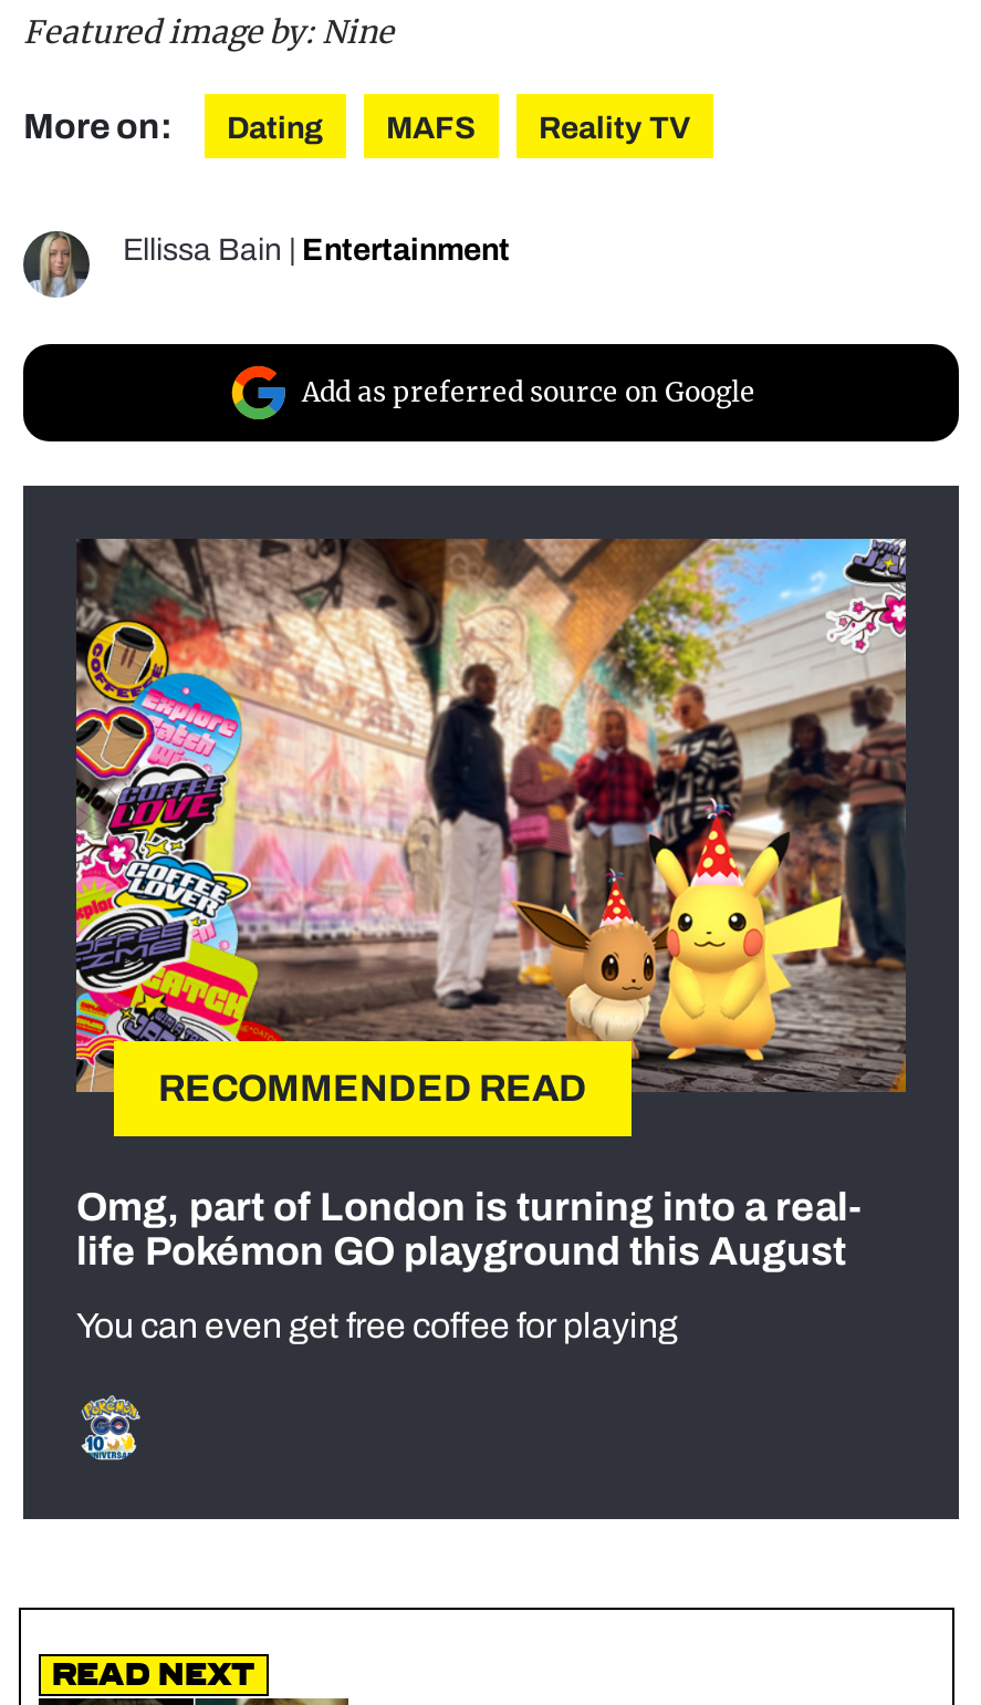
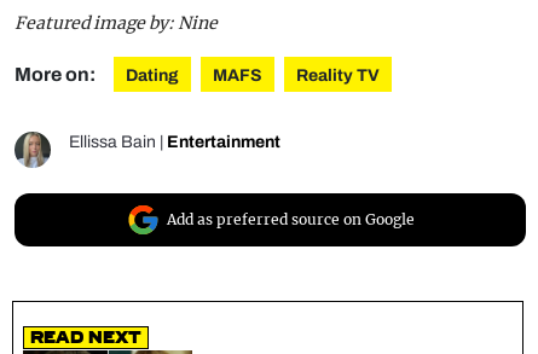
[21,484,961,1521] [image] | RECOMMENDED READ | Omg, part of London is turning into a real- | life Pokémon GO playground this August | You can even get free coffee for playing -> none

